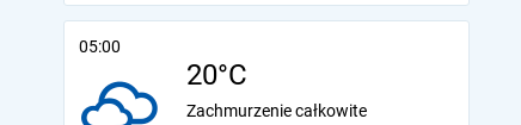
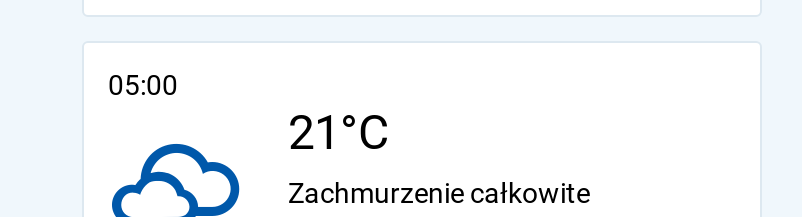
[186,58,247,92] 20°C -> [288,105,390,161] 21°C

